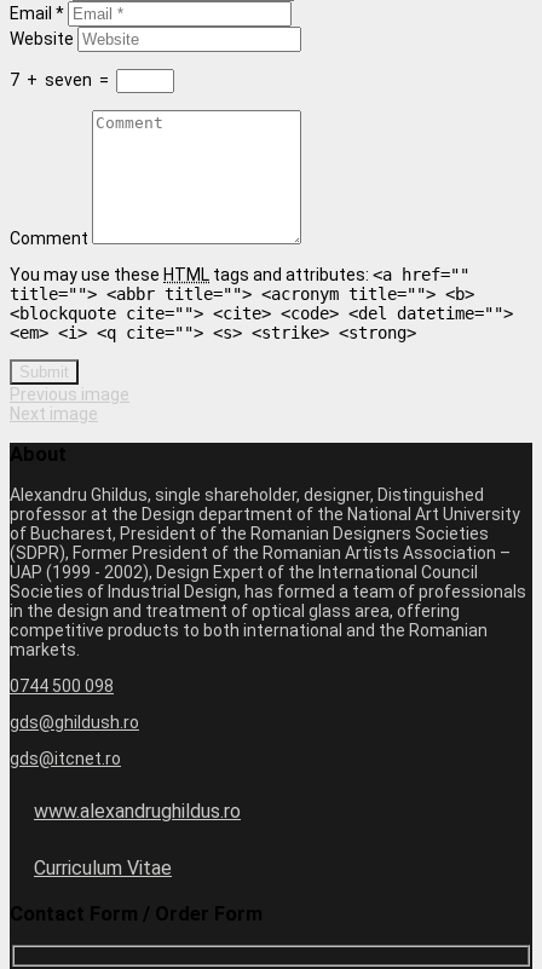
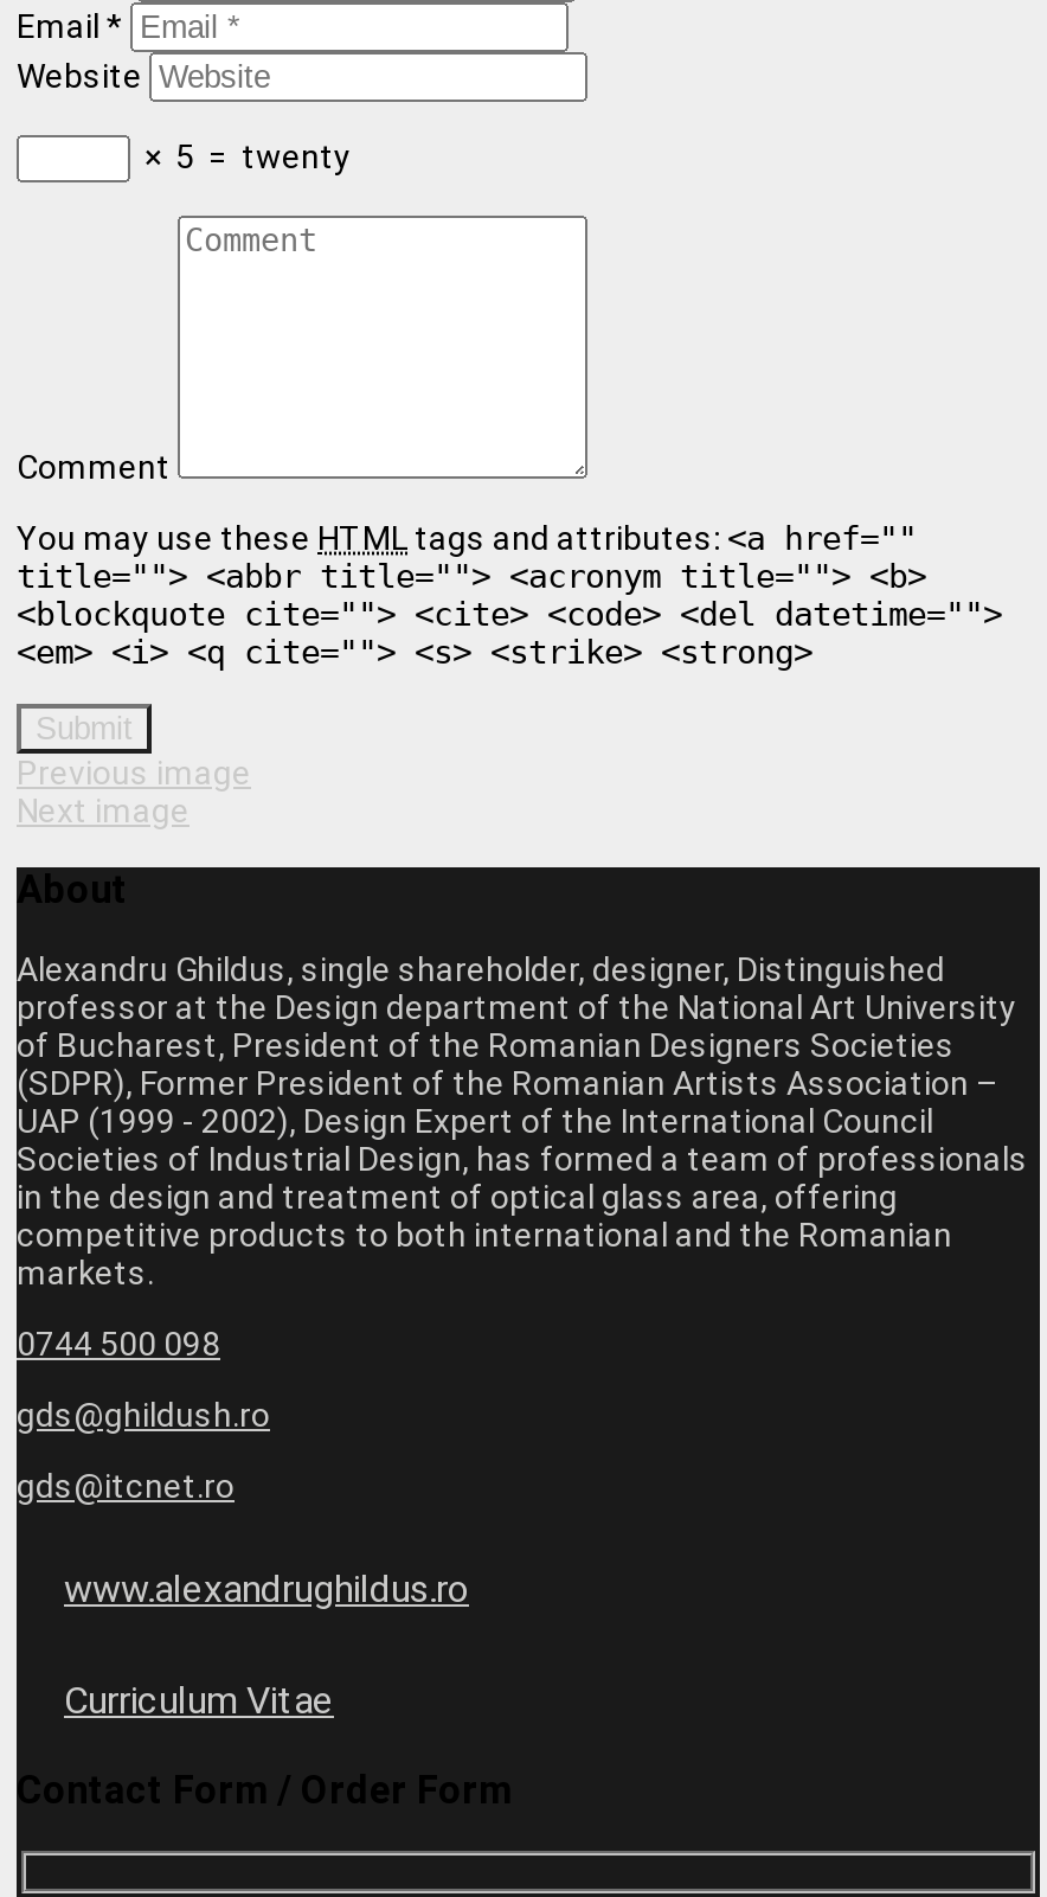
[10,70,113,89] 7 + seven = -> [137,137,351,175] × 5 = twenty

